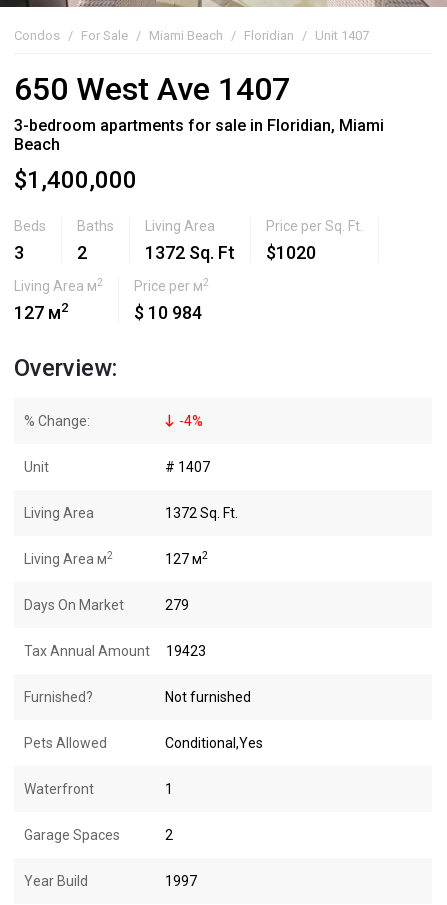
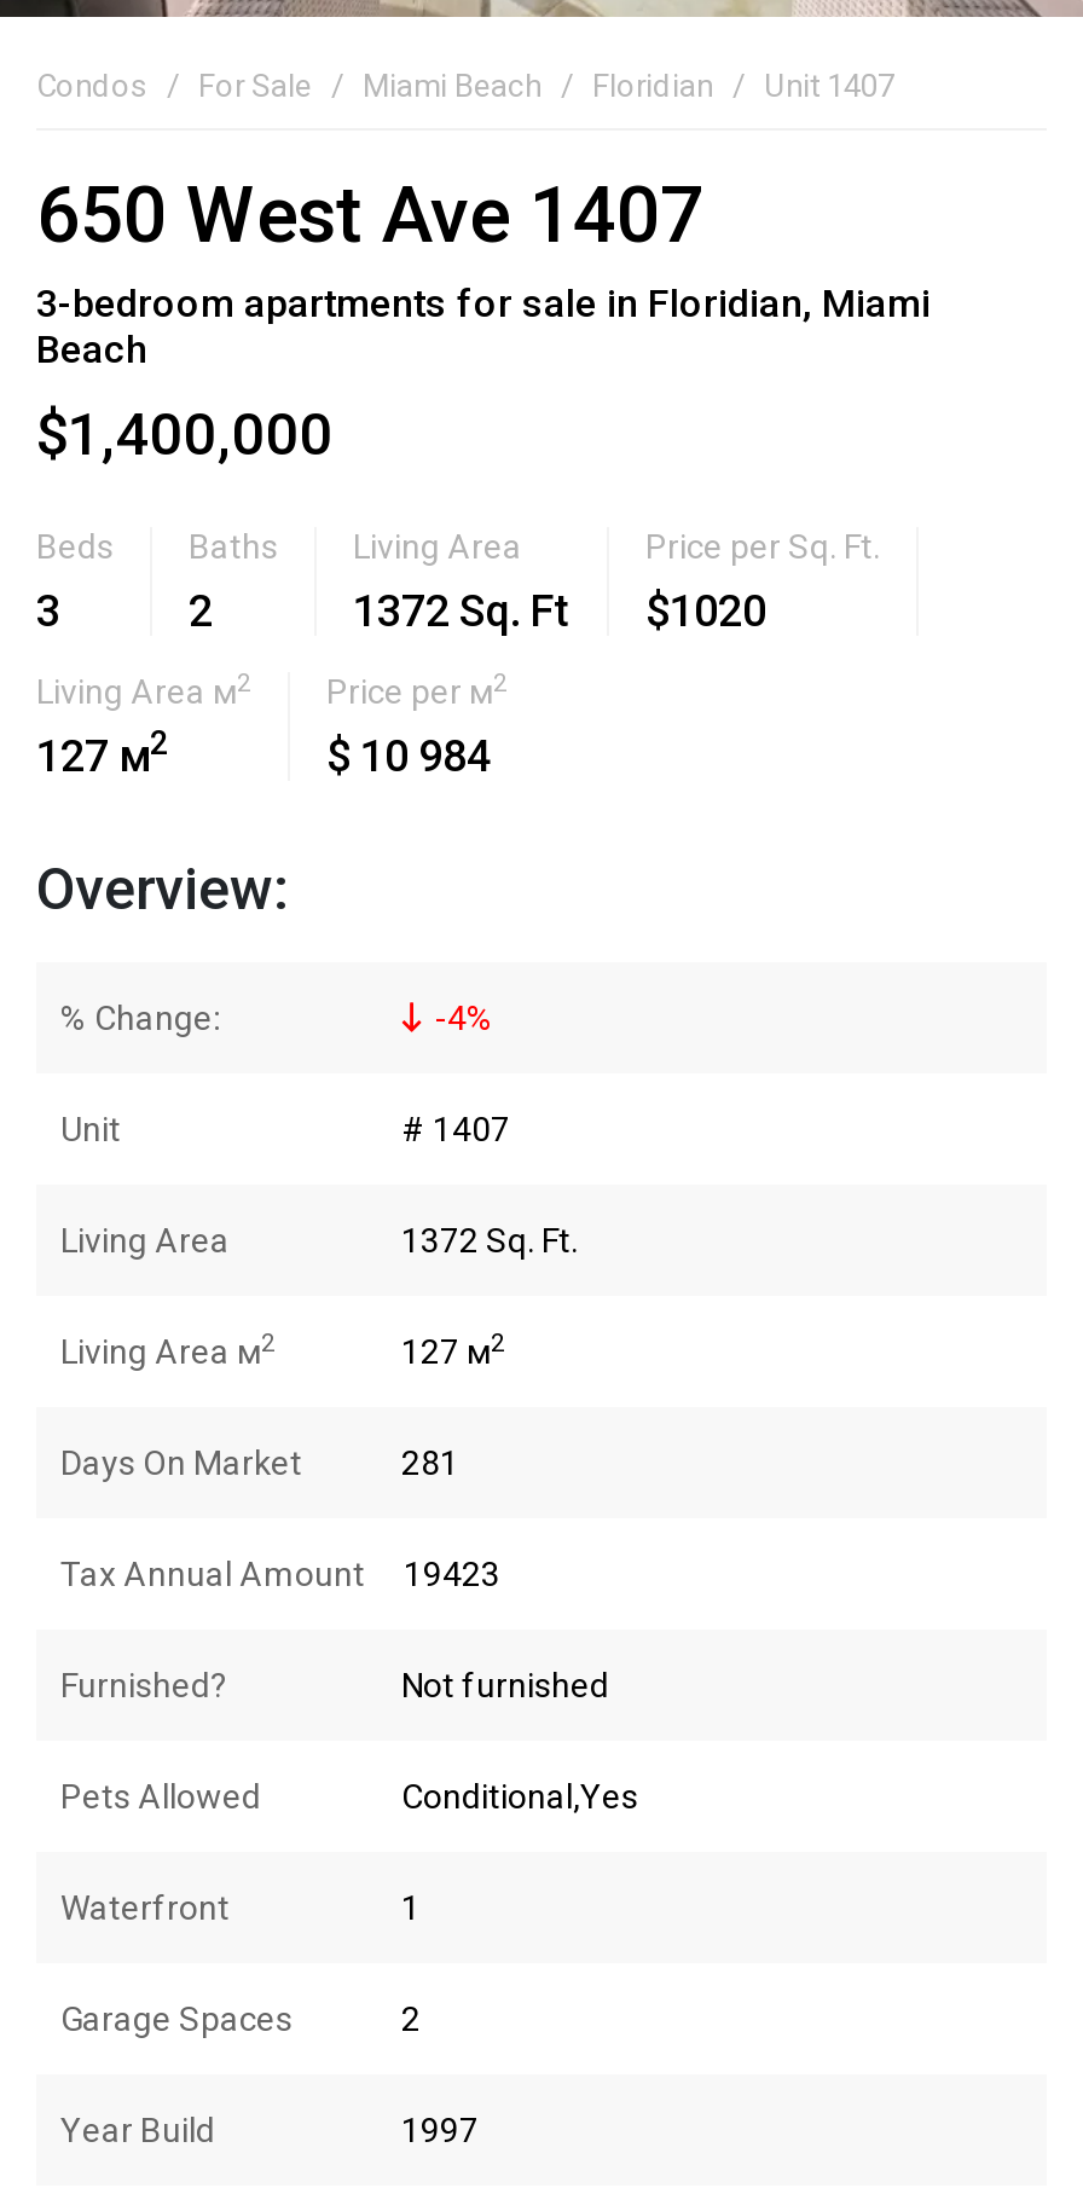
[165,597,189,613] 279 -> [401,1443,459,1482] 281

